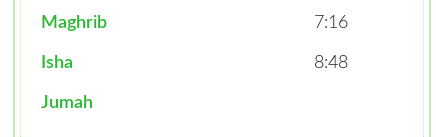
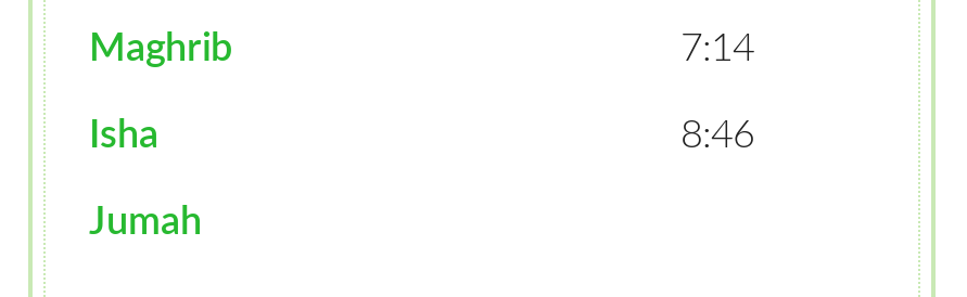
[313,14,347,32] 7:16 -> [680,31,754,70] 7:14
[313,54,347,72] 8:48 -> [680,118,754,157] 8:46

